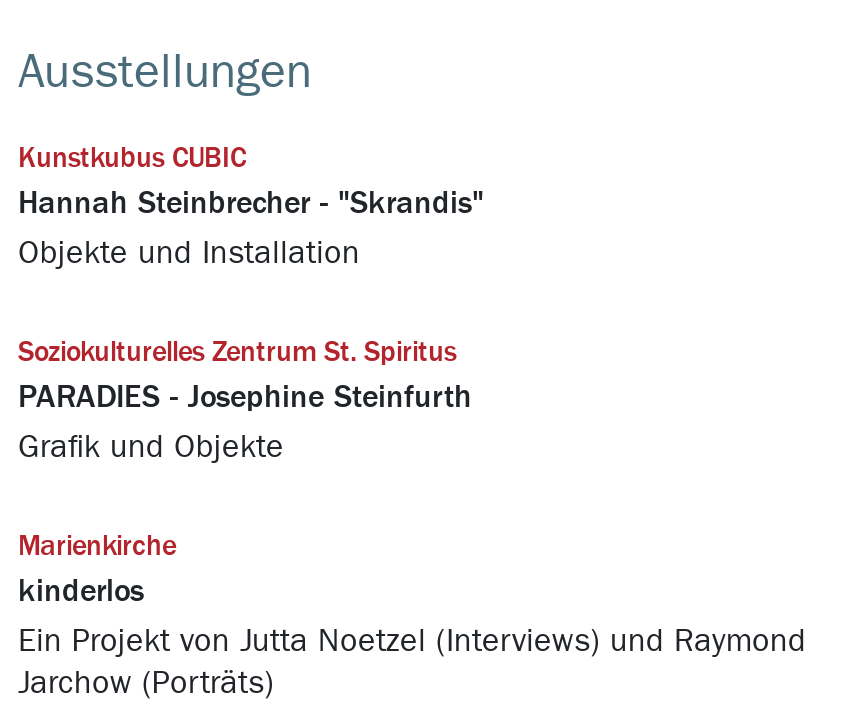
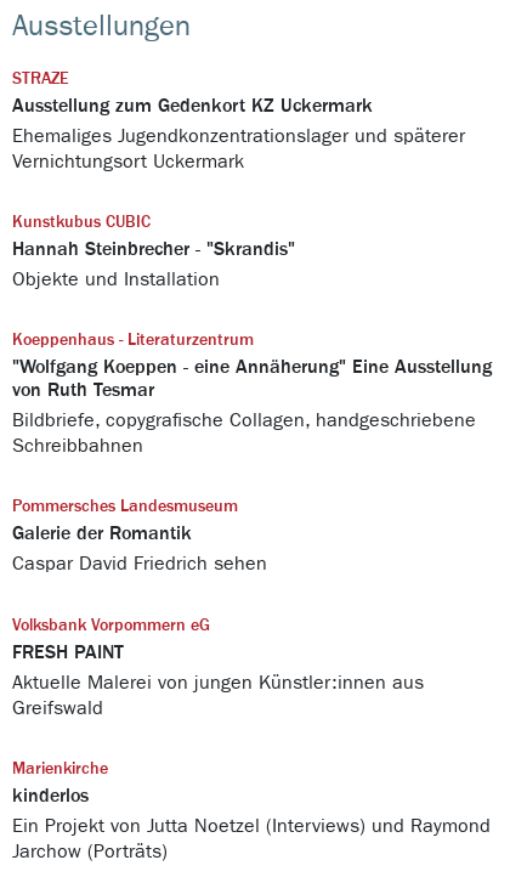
none -> [12,70,465,171] STRAZE | Ausstellung zum Gedenkort KZ Uckermark | Ehemaliges Jugendkonzentrationslager und späterer | Vernichtungsort Uckermark
[18,339,472,463] Soziokulturelles Zentrum St. Spiritus | PARADIES - Josephine Steinfurth | Grafik und Objekte -> [12,332,492,717] Koeppenhaus - Literaturzentrum | "Wolfgang Koeppen - eine Annäherung" Eine Ausstellung | von Ruth Tesmar | Bildbriefe, copygrafische Collagen, handgeschriebene | Schreibbahnen | Pommersches Landesmuseum | Galerie der Romantik | Caspar David Friedrich sehen | Volksbank Vorpommern eG | FRESH PAINT | Aktuelle Malerei von jungen Künstler:innen aus | Greifswald

